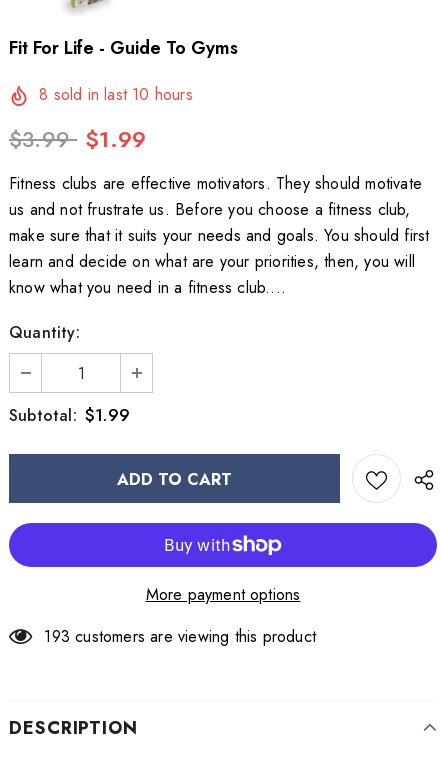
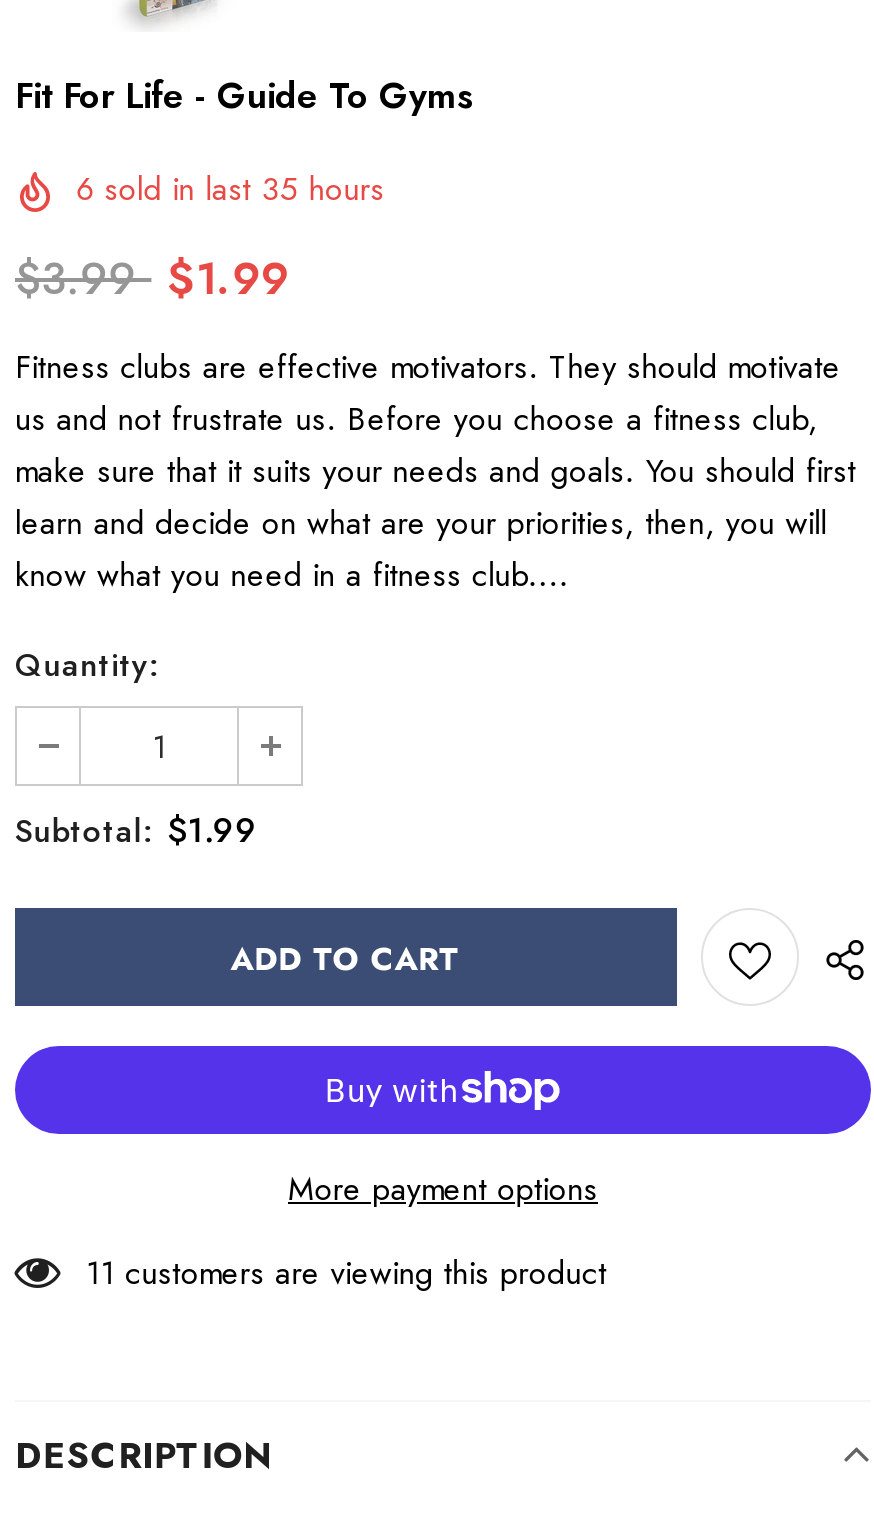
[39,83,193,106] 8 sold in last 10 hours -> [75,166,385,212] 6 sold in last 35 hours
[44,625,316,648] 193 customers are viewing this product -> [86,1250,607,1296] 11 customers are viewing this product

